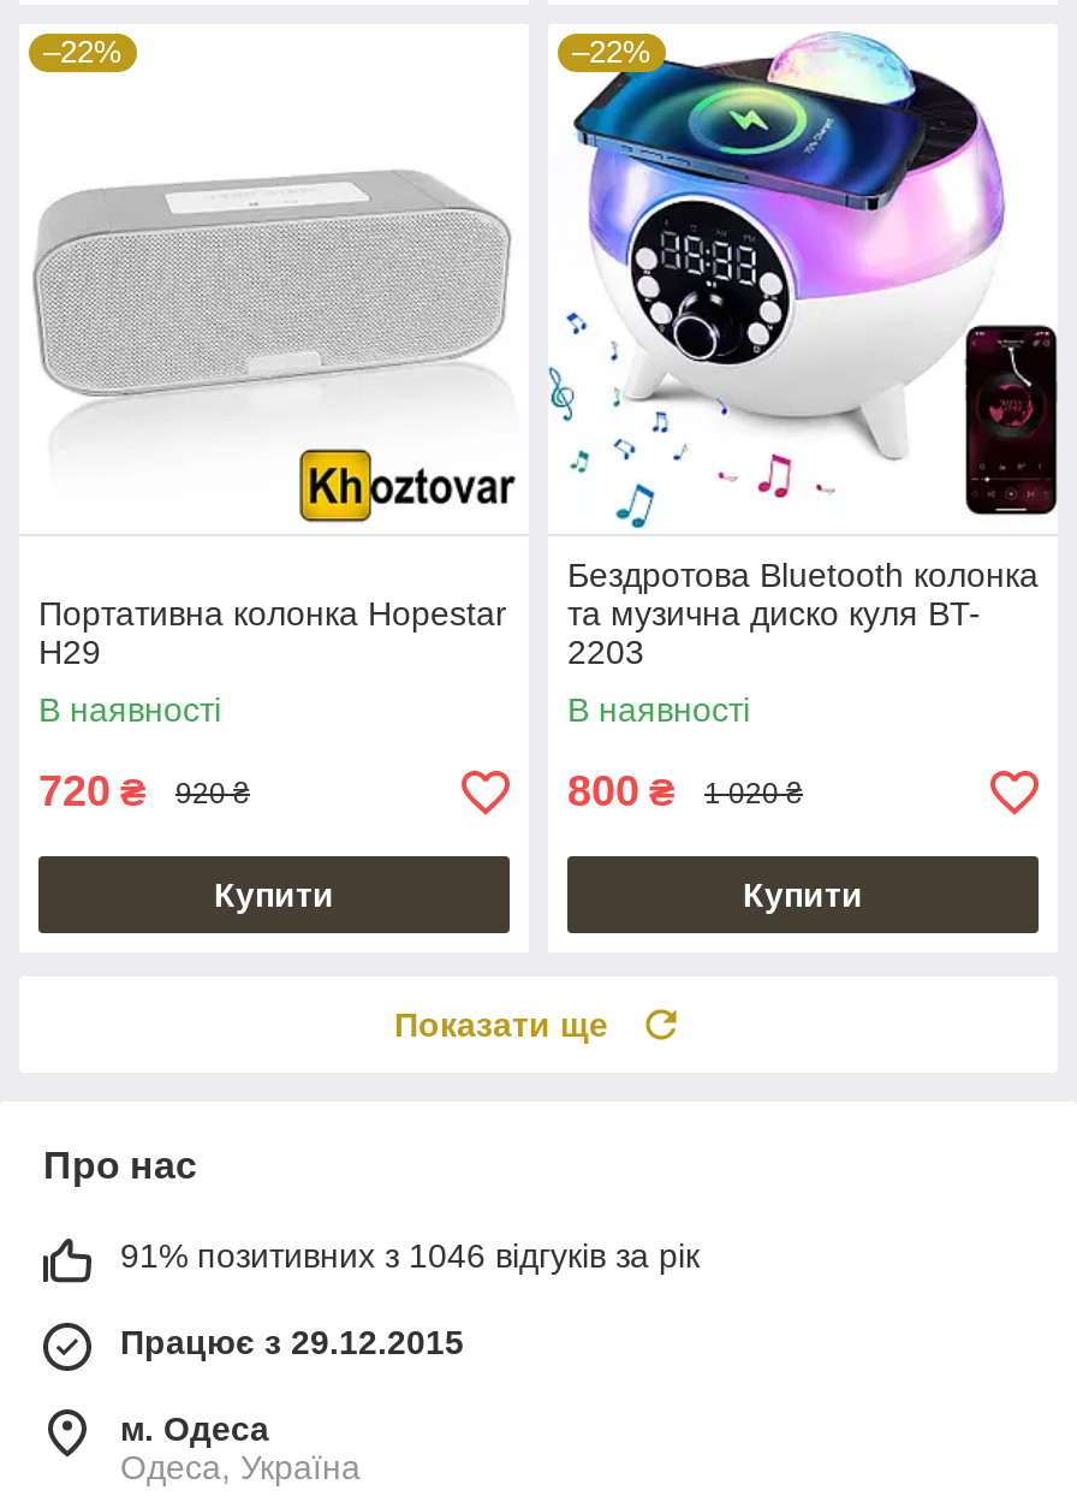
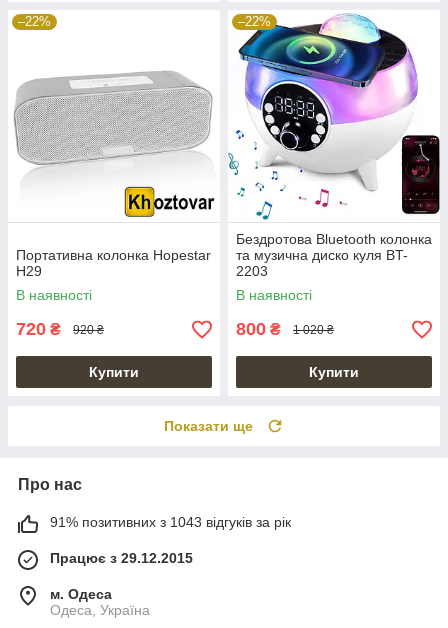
[120,1237,700,1275] 91% позитивних з 1046 відгуків за рік -> [50,514,291,530] 91% позитивних з 1043 відгуків за рік

